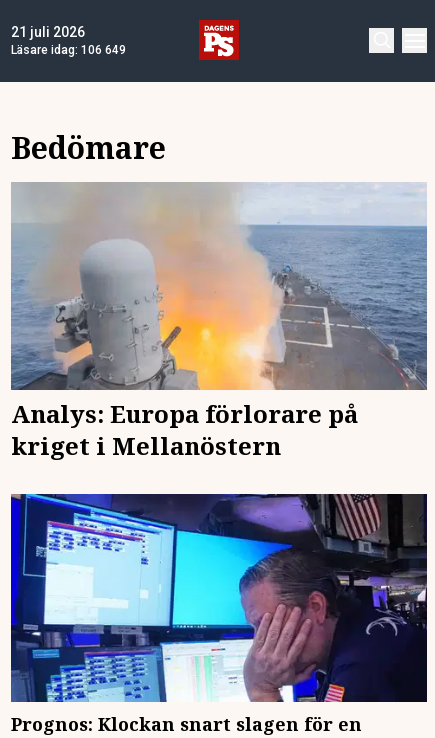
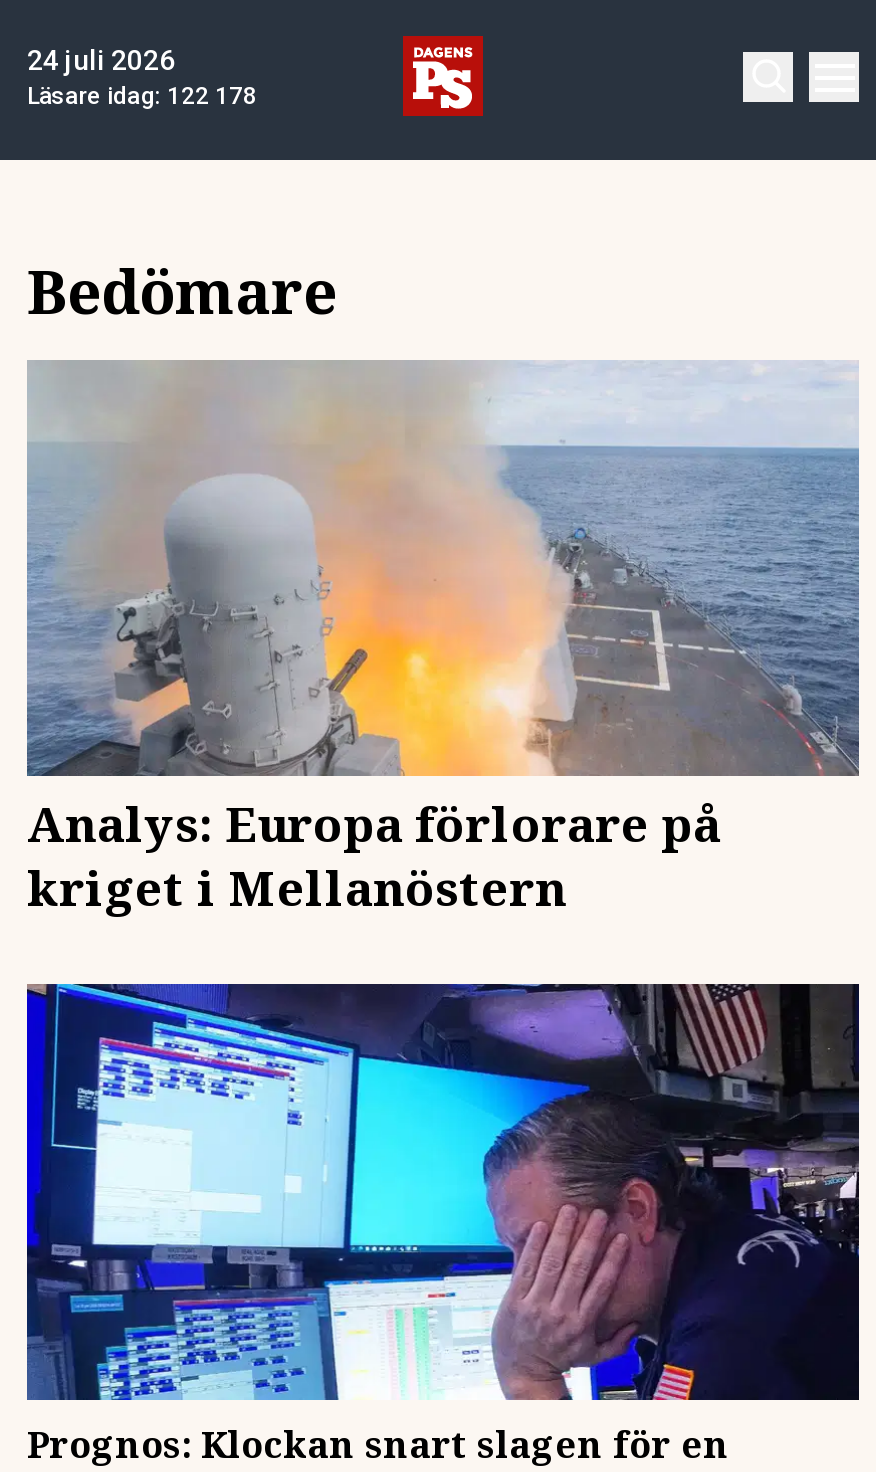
[11,24,85,40] 21 juli 2026 -> [27,44,175,76] 24 juli 2026
[11,43,126,57] Läsare idag: 106 649 -> [27,82,257,110] Läsare idag: 122 178

